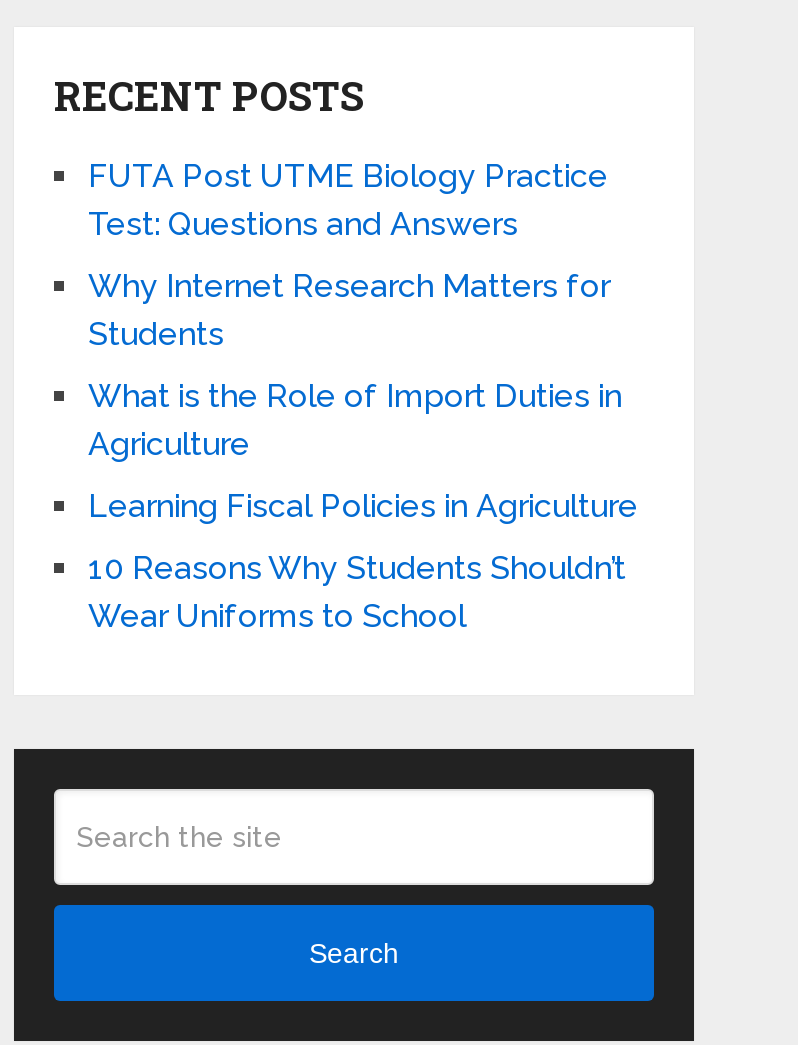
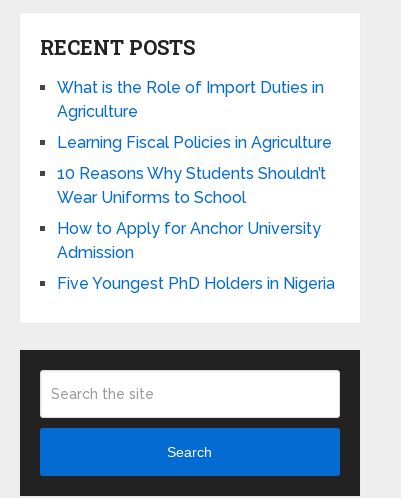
[88,157,610,353] FUTA Post UTME Biology Practice | Test: Questions and Answers | Why Internet Research Matters for | Students -> none
moved [88,377,638,635] -> [57,78,332,207]: What is the Role of Import Duties in | Agriculture | Learning Fiscal Policies in Agriculture | 10 Reasons Why Students Shouldn’t | Wear Uniforms to School
none -> [57,219,335,293] How to Apply for Anchor University | Admission | Five Youngest PhD Holders in Nigeria

